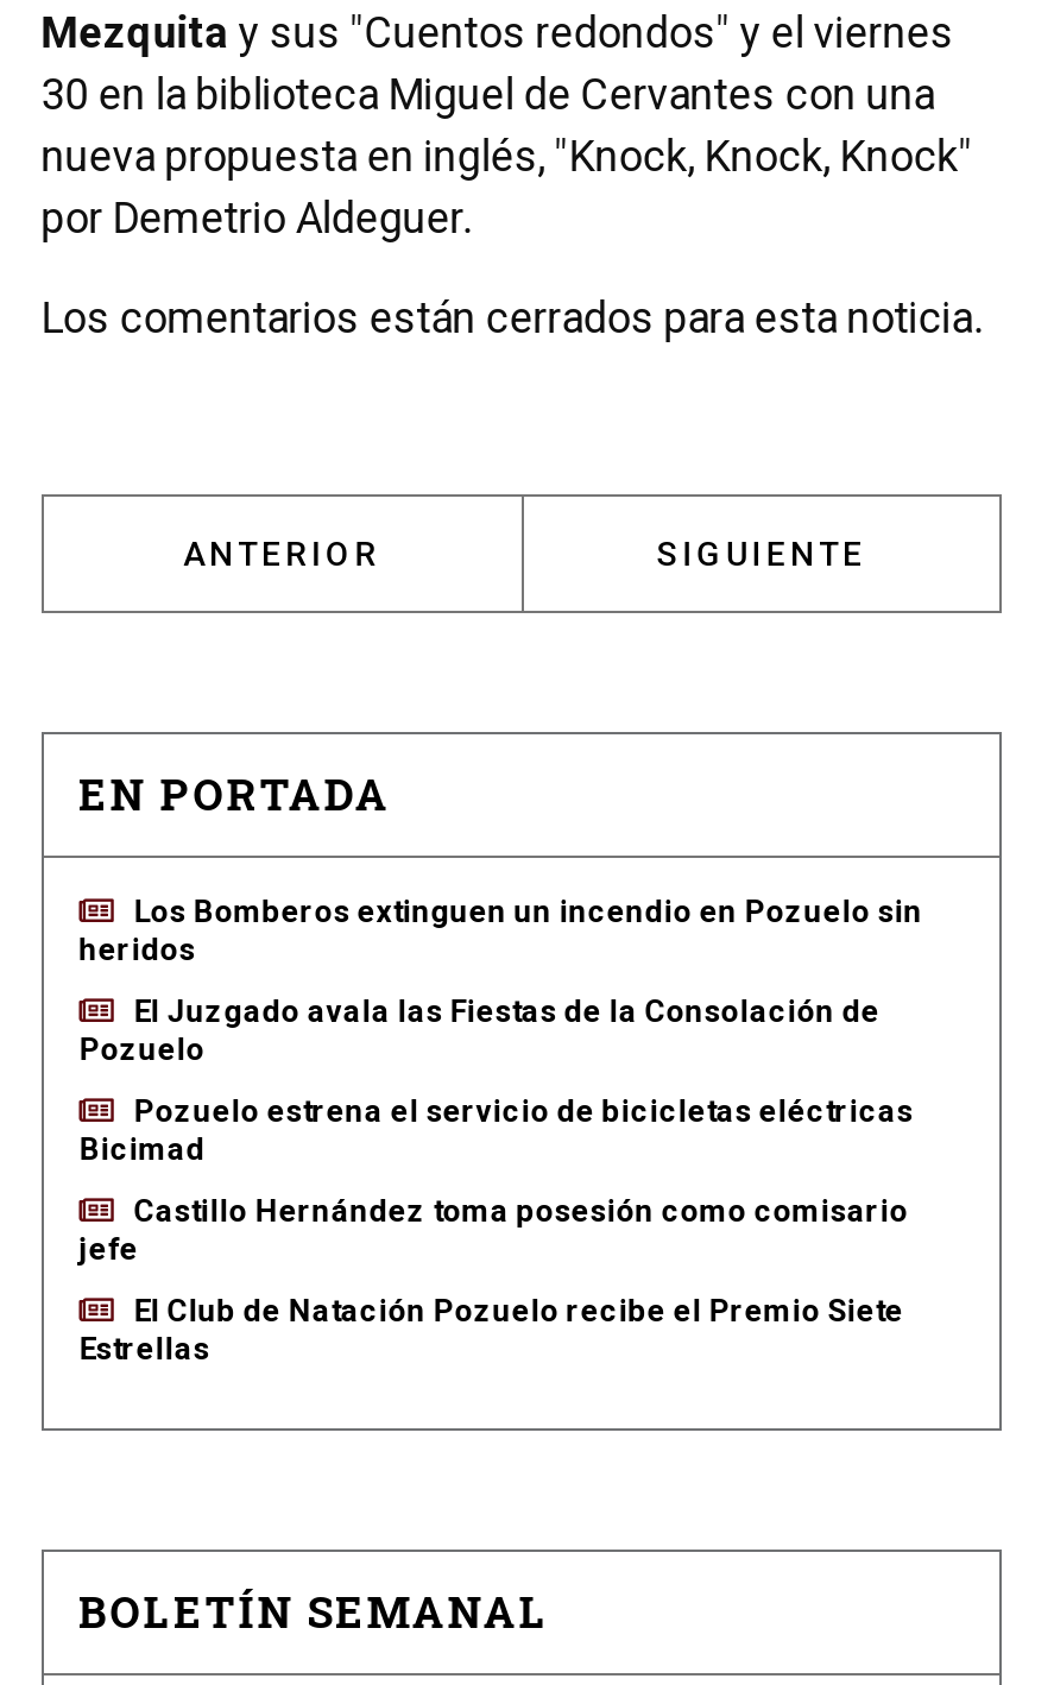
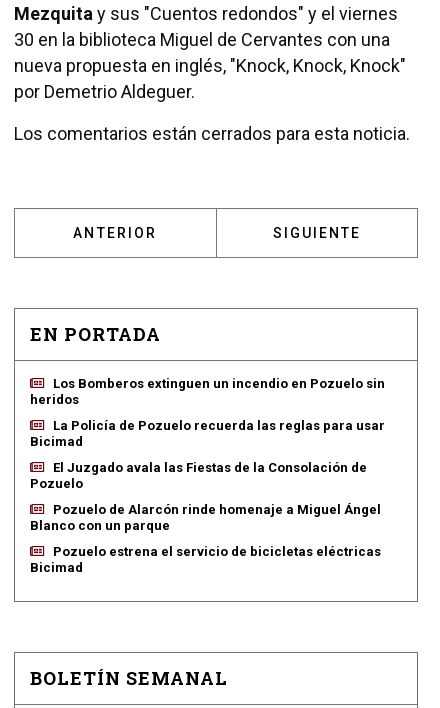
none -> [30,418,385,449] La Policía de Pozuelo recuerda las reglas para usar | Bicimad
moved [79,994,880,1068] -> [30,460,367,491]: El Juzgado avala las Fiestas de la Consolación de | Pozuelo
none -> [30,502,381,533] Pozuelo de Alarcón rinde homenaje a Miguel Ángel | Blanco con un parque
moved [79,1094,913,1168] -> [30,544,381,575]: Pozuelo estrena el servicio de bicicletas eléctricas | Bicimad
[79,1194,908,1367] Castillo Hernández toma posesión como comisario | jefe | El Club de Natación Pozuelo recibe el Premio Siete | Estrellas -> none

